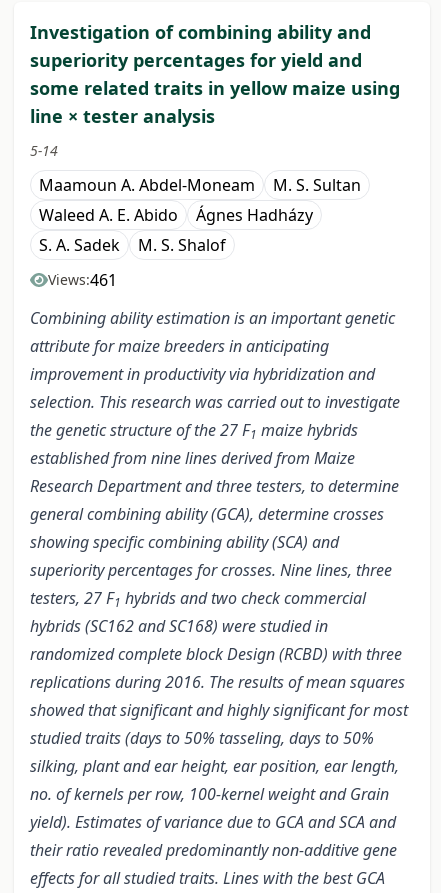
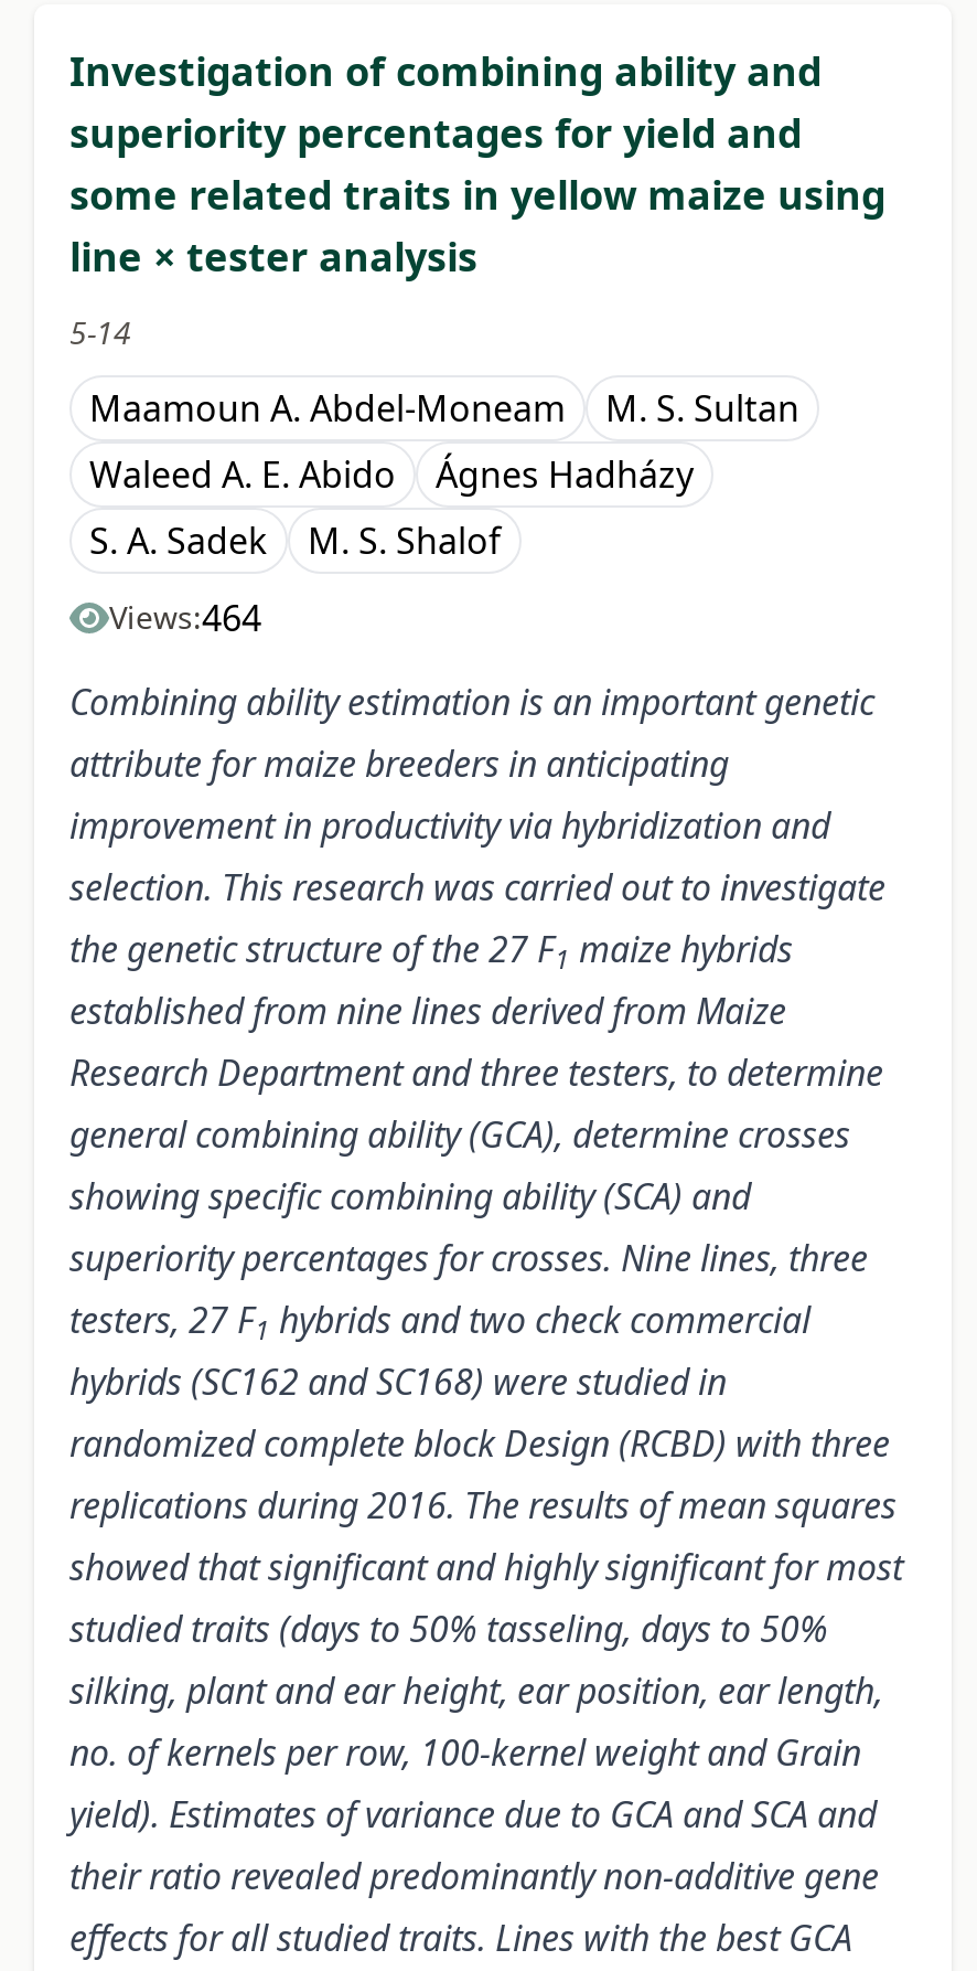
[48,269,117,291] Views:461 -> [109,594,261,643] Views:464

